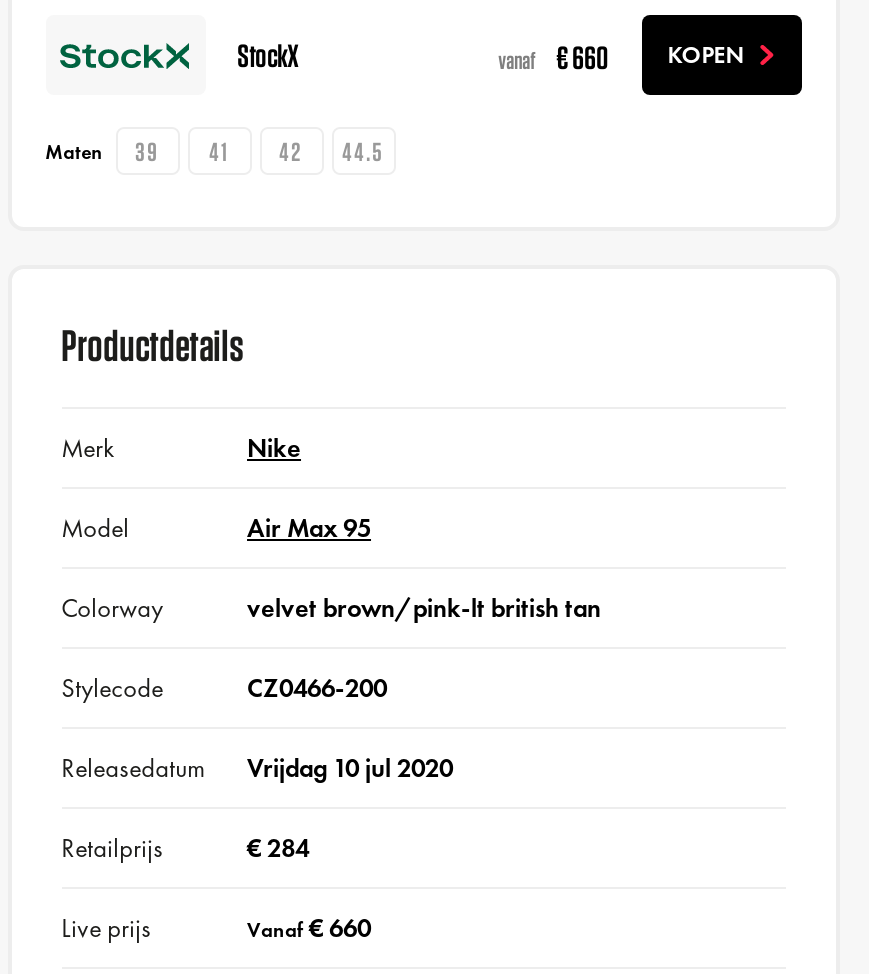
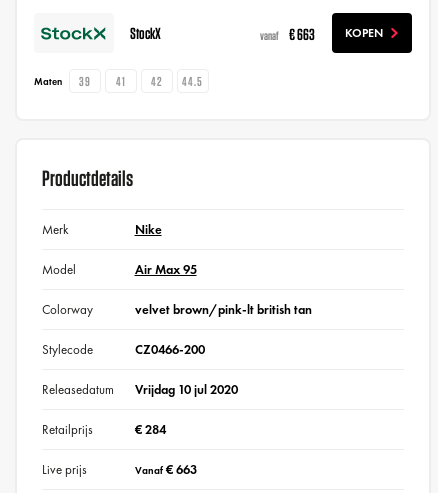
[498,38,744,72] vanaf € 660 KOPEN -> [260,25,383,42] vanaf € 663 KOPEN
[247,912,371,946] Vanaf € 660 -> [134,461,196,478] Vanaf € 663

